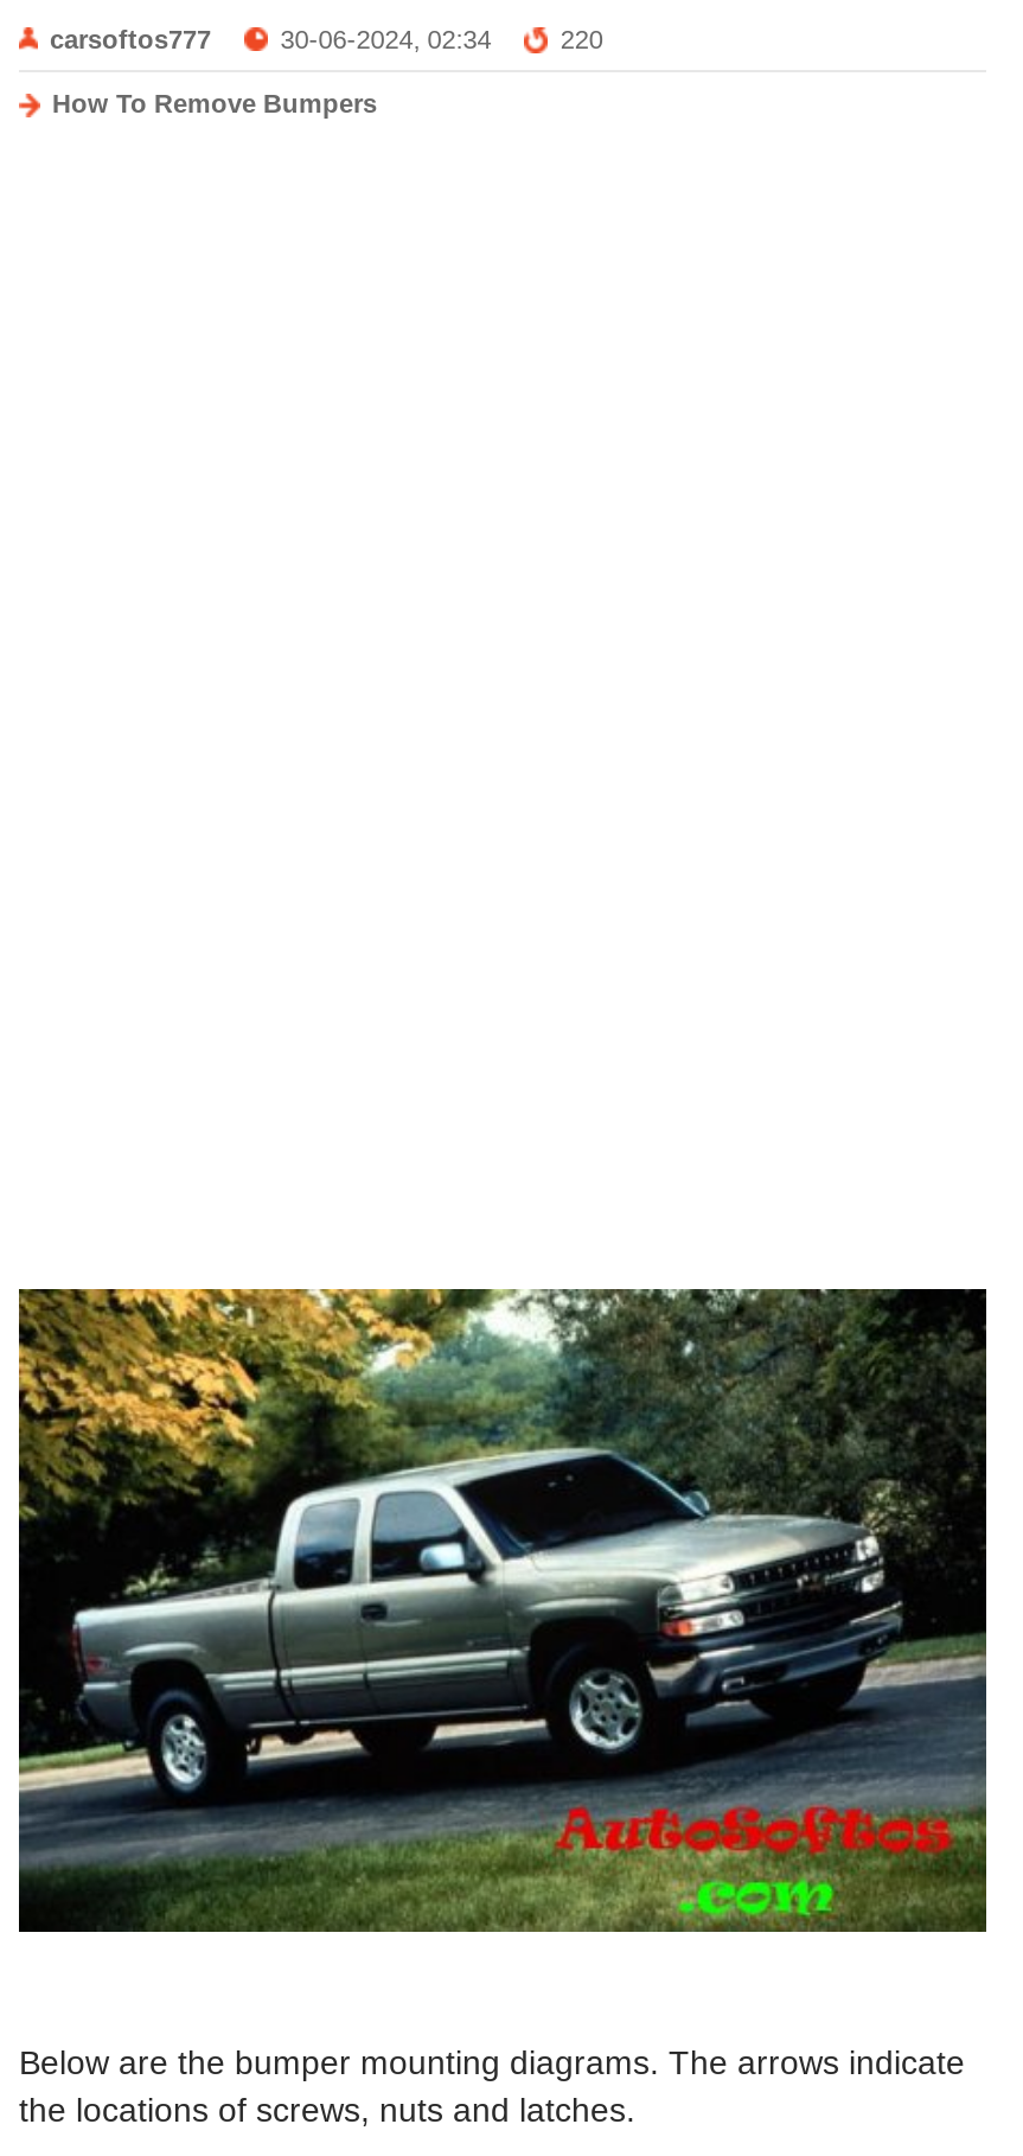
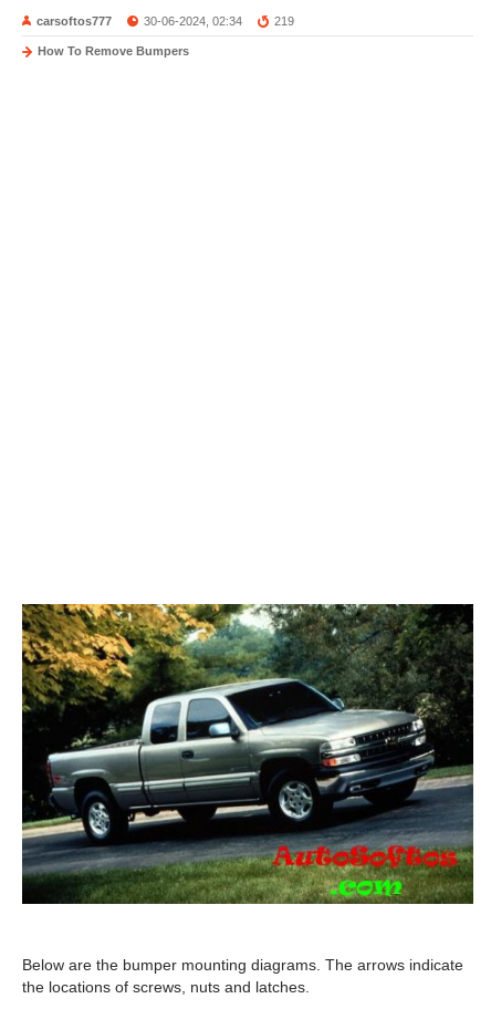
[560,25,603,53] 220 -> [275,14,295,28] 219

